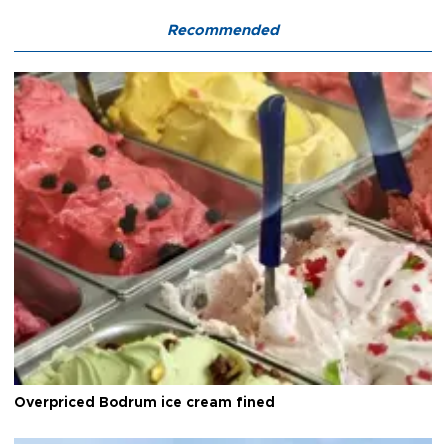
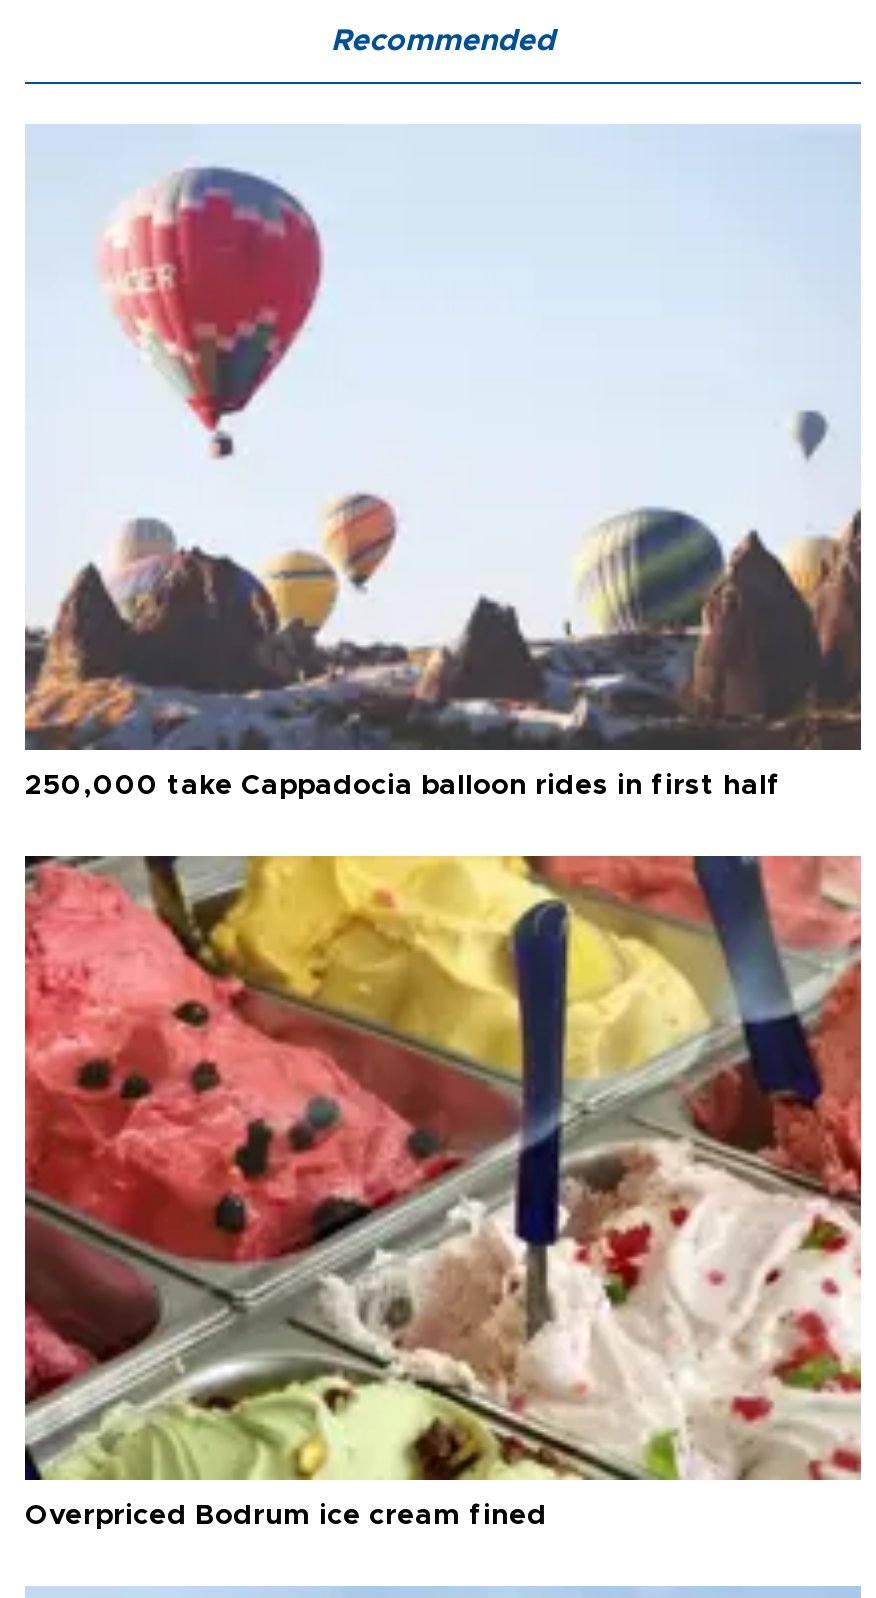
none -> [23,124,863,799] [image] | 250,000 take Cappadocia balloon rides in first half

